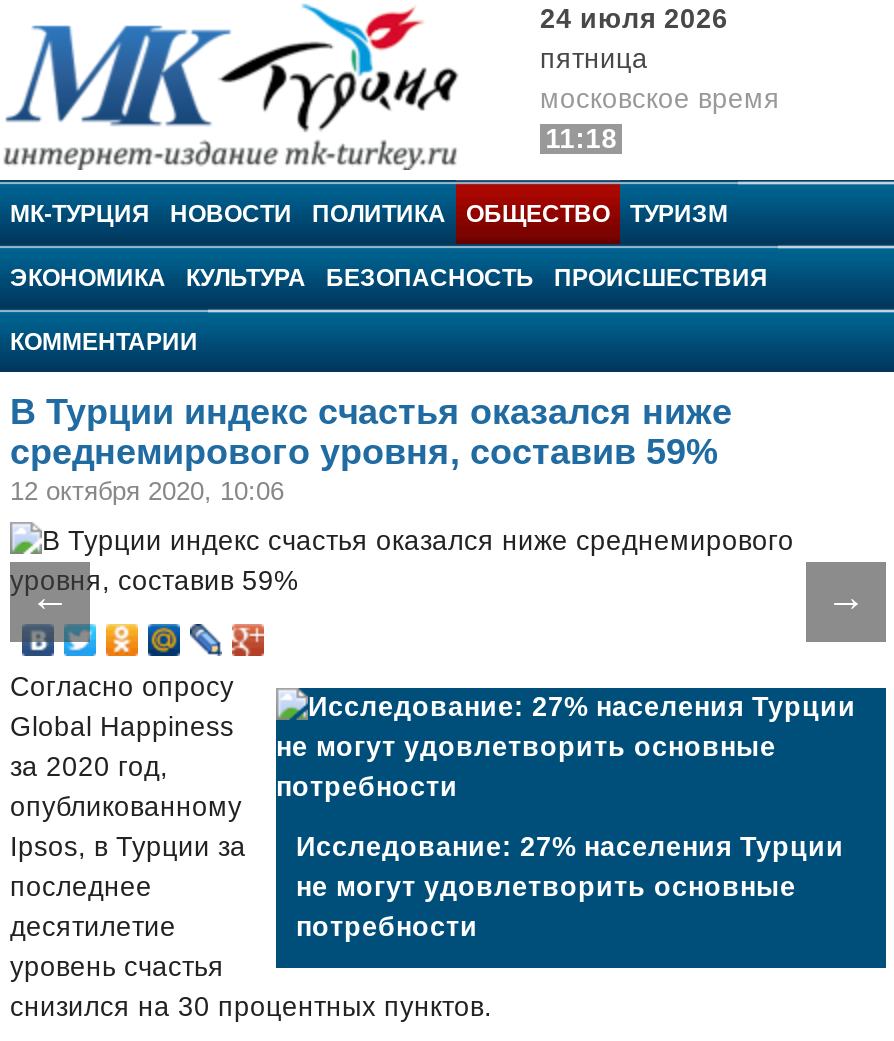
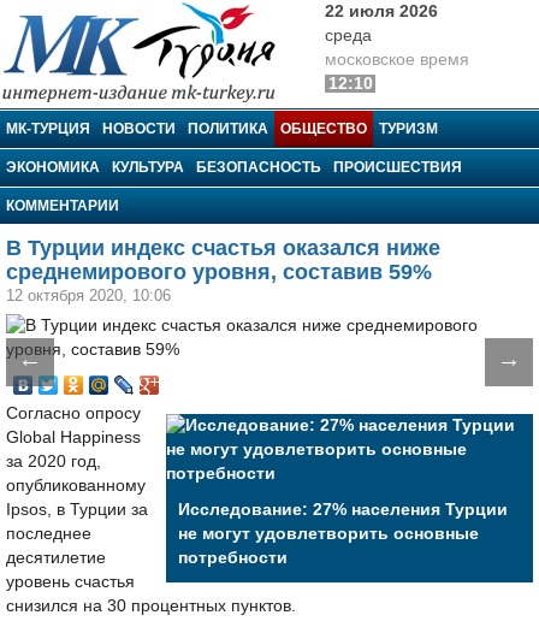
[540,4,728,74] 24 июля 2026 | пятница -> [325,2,438,45] 22 июля 2026 | среда
[545,124,617,154] 11:18 -> [328,75,373,93] 12:10

